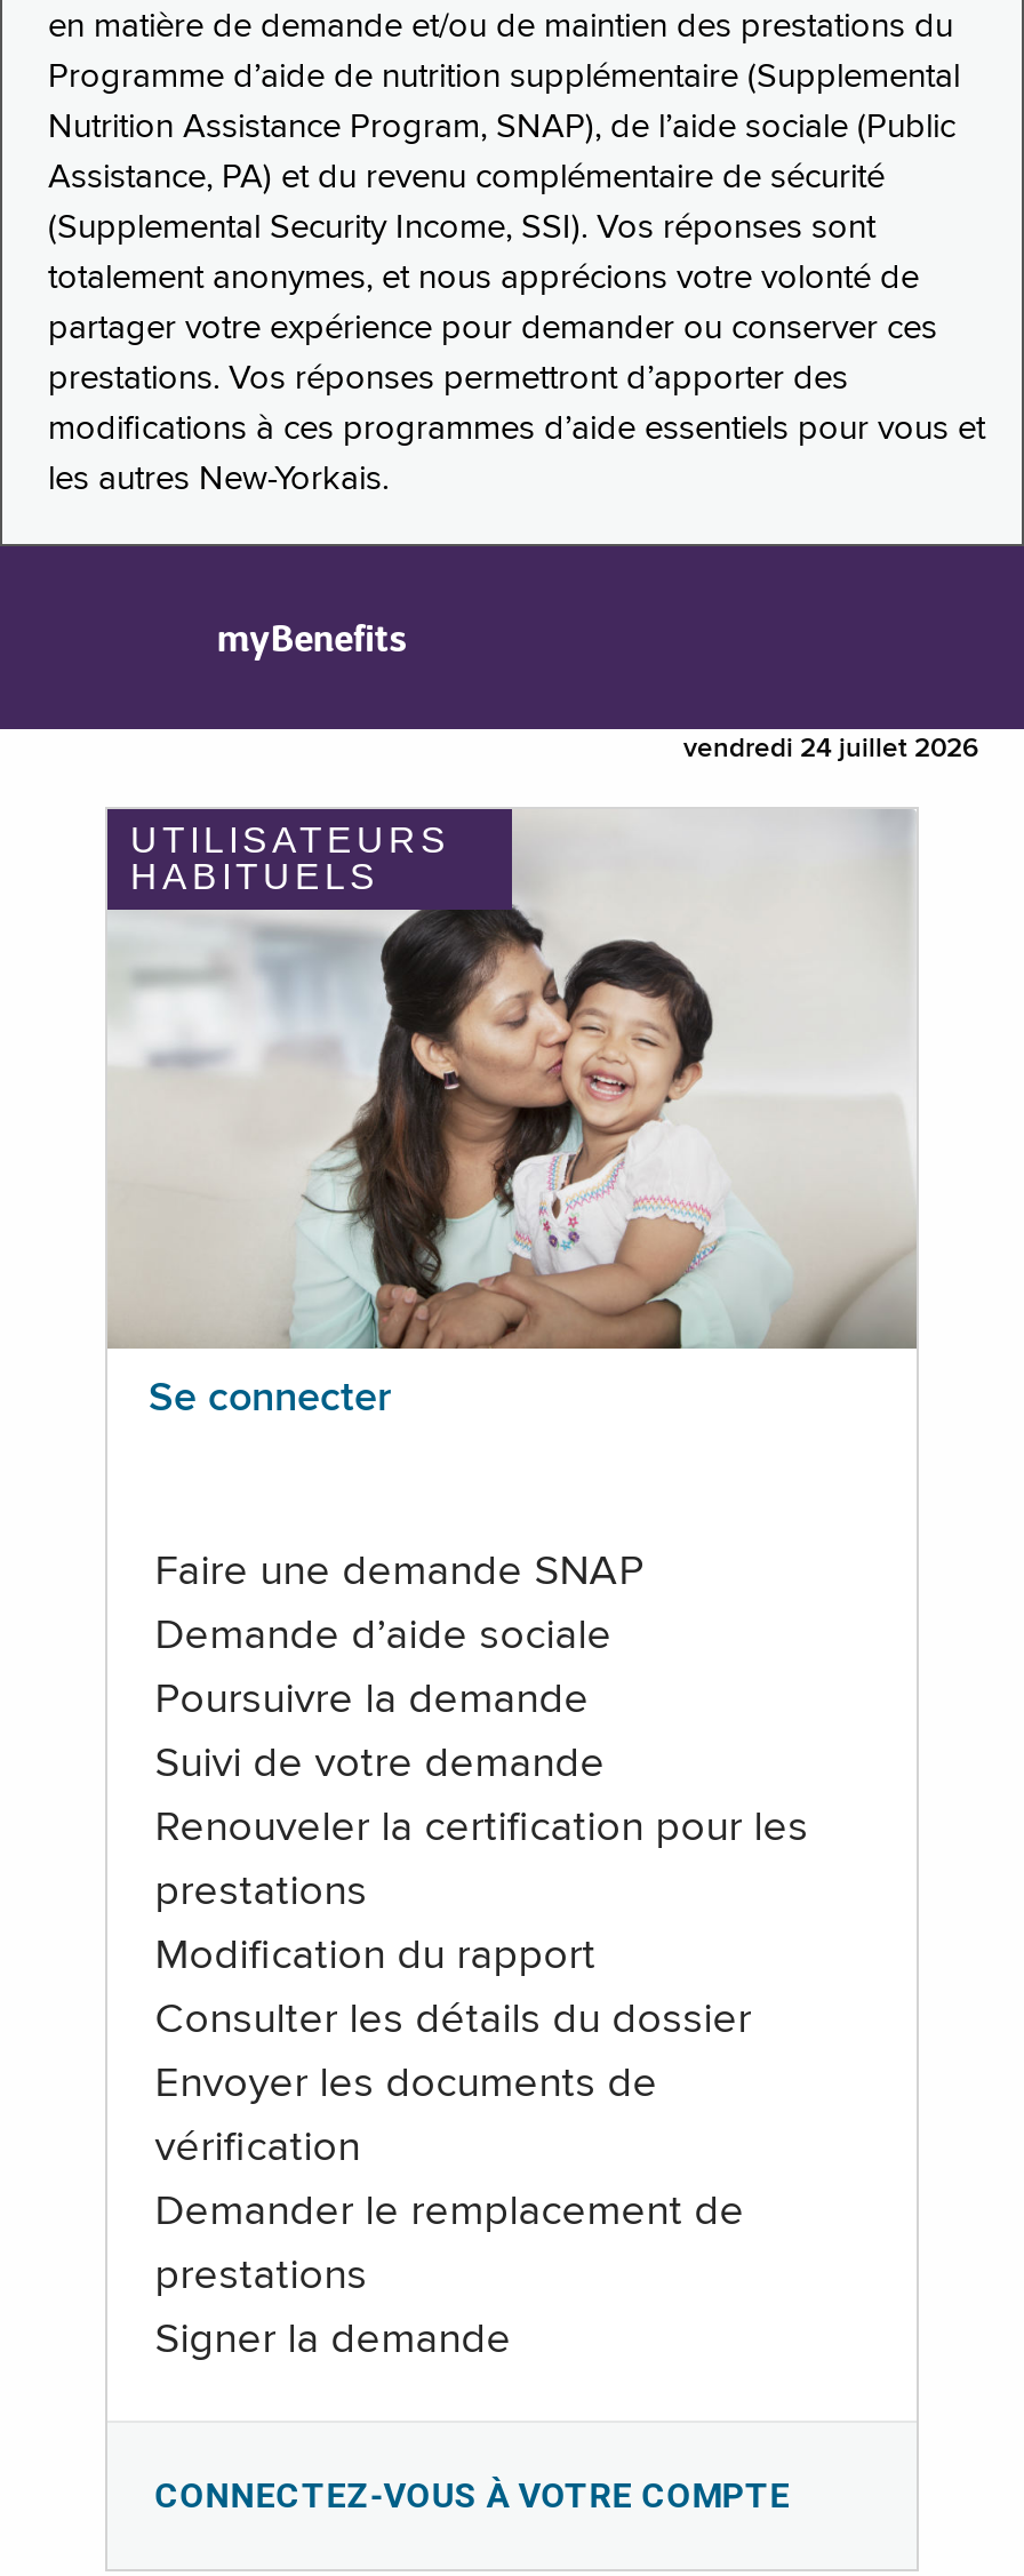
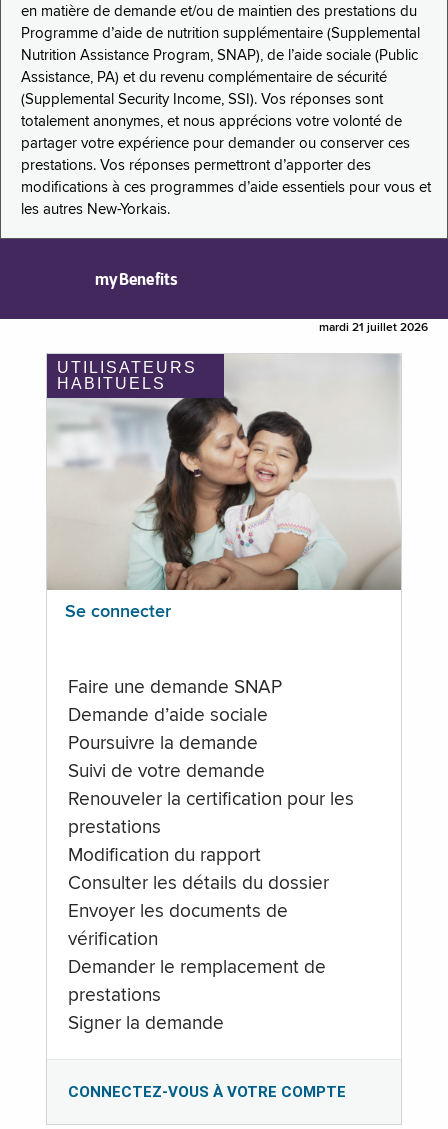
[683,736,978,764] vendredi 24 juillet 2026 -> [319,322,428,334] mardi 21 juillet 2026

